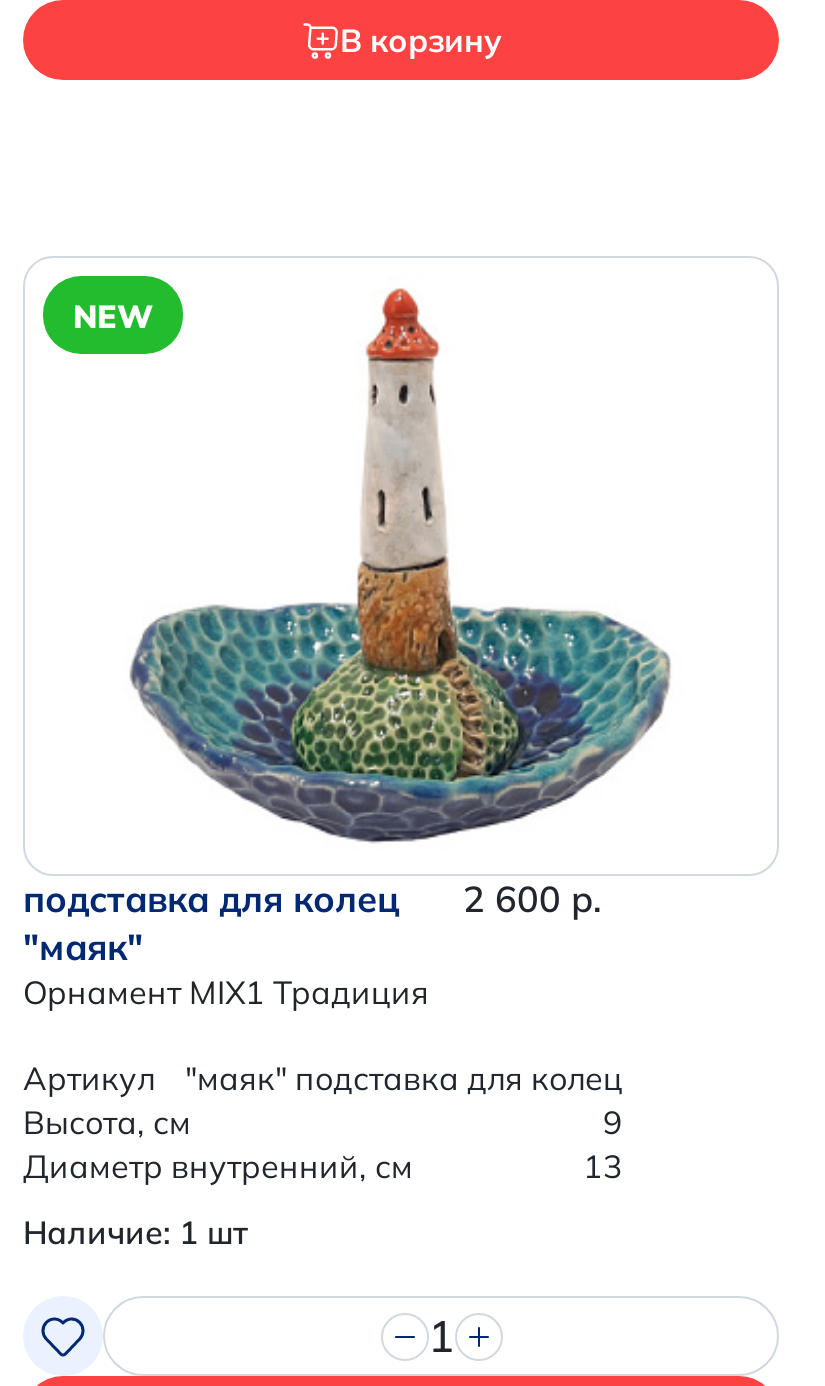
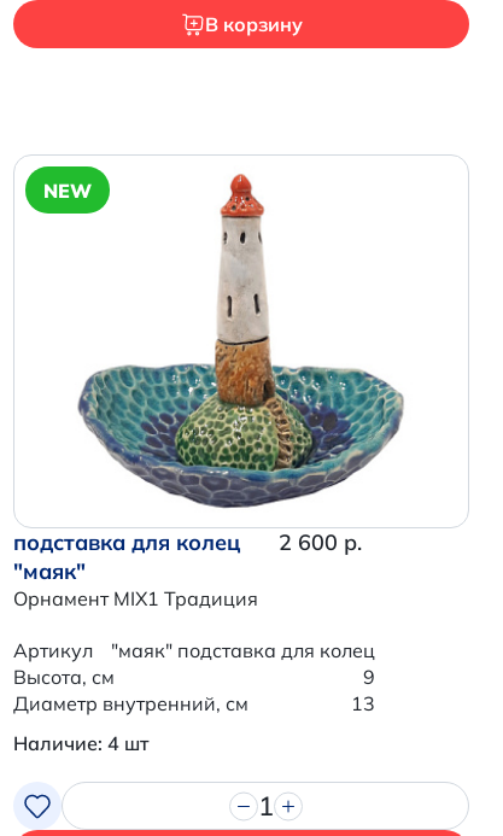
[23,1213,247,1253] Наличие: 1 шт -> [13,731,148,756] Наличие: 4 шт

